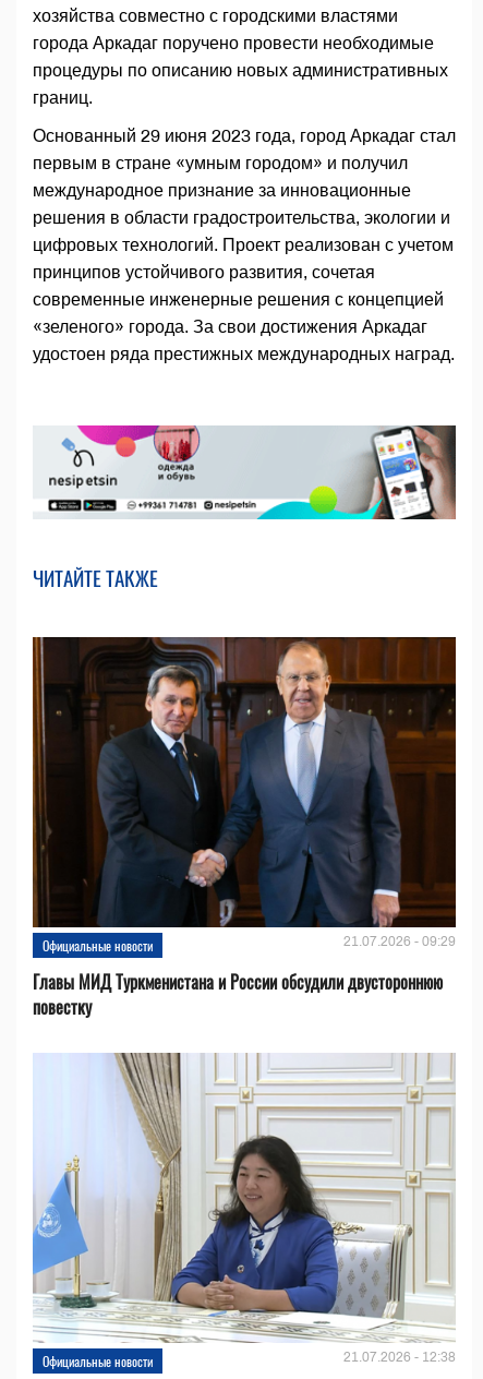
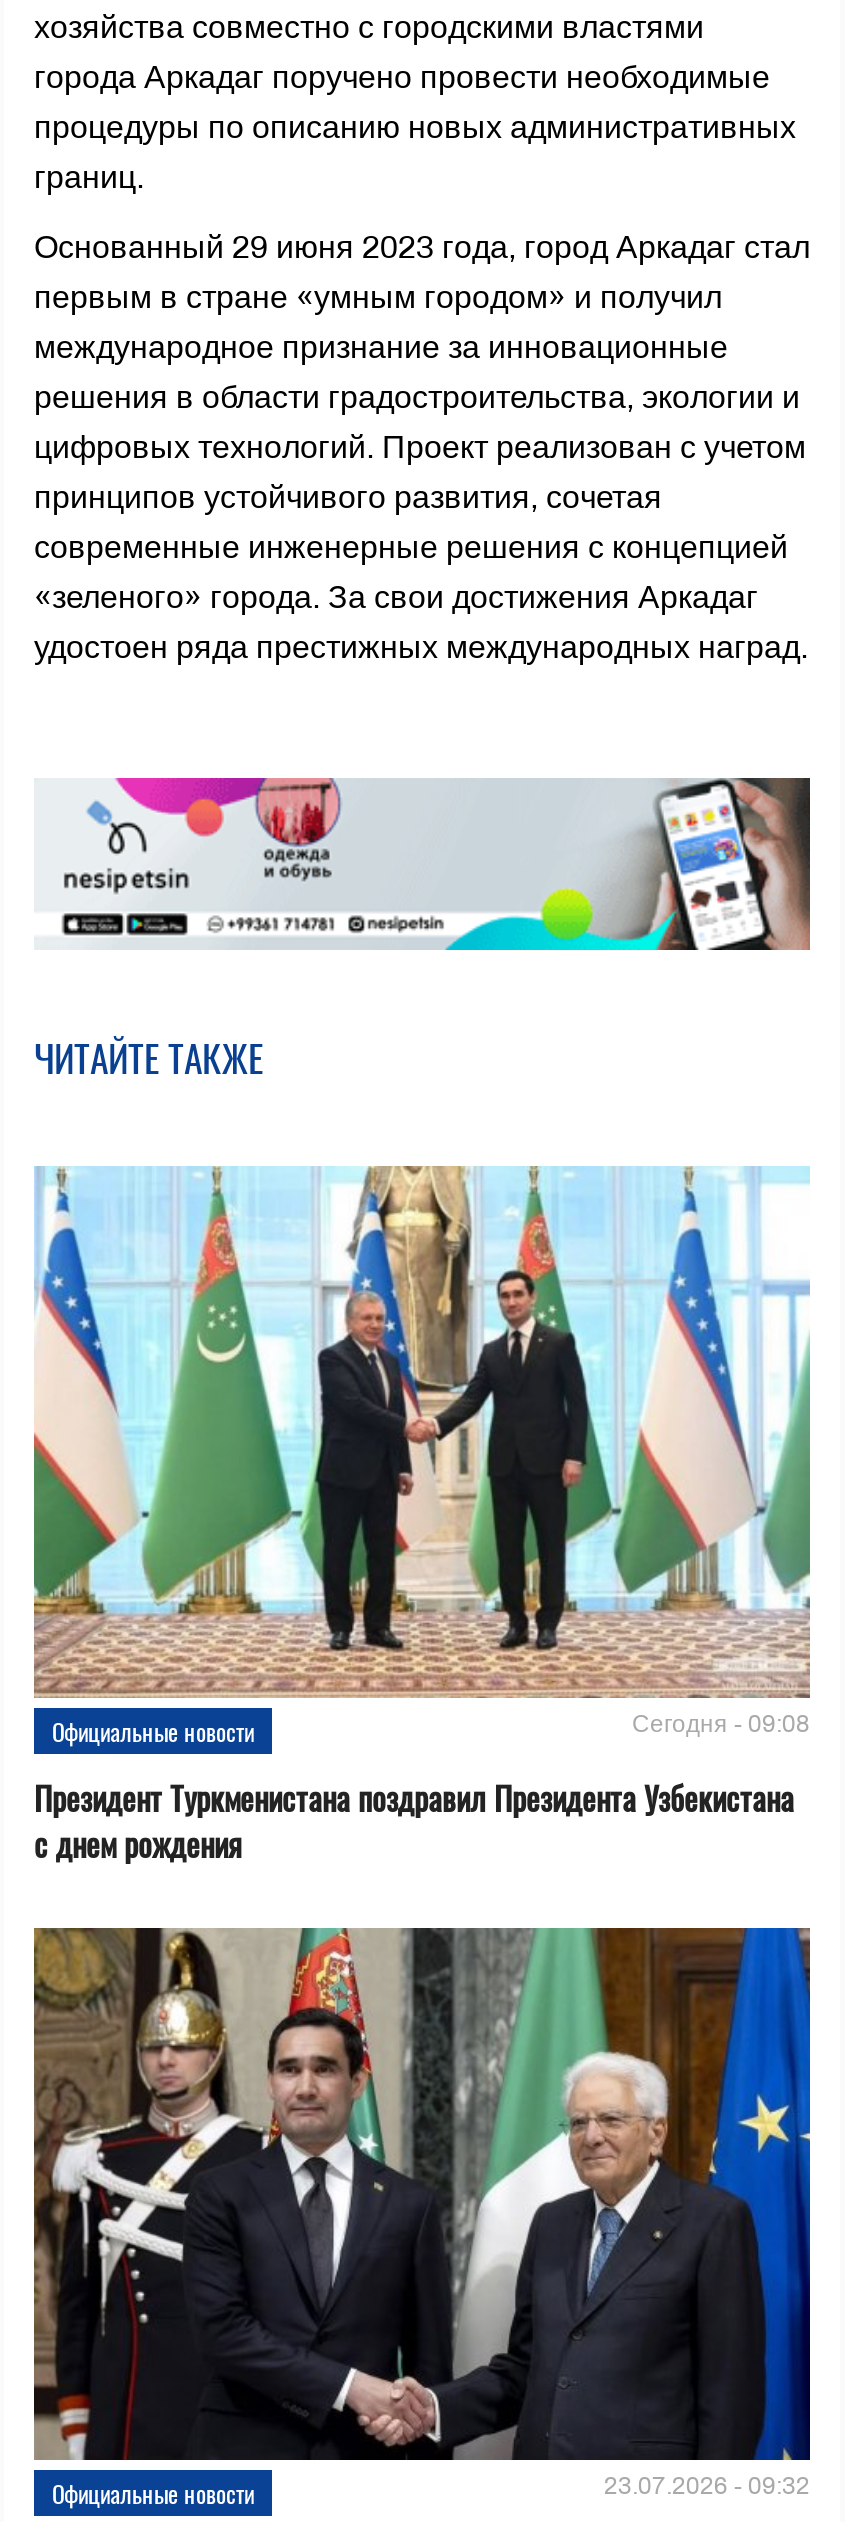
[32,636,457,949] [image] | 21.07.2026 - 09:29 -> [32,1164,812,1738] [image] | Сегодня - 09:08
[33,969,443,1020] Главы МИД Туркменистана и России обсудили двустороннюю | повестку -> [34,1774,794,1868] Президент Туркменистана поздравил Президента Узбекистана | с днем рождения
[32,1053,456,1364] [image] | 21.07.2026 - 12:38 -> [32,1926,812,2499] [image] | 23.07.2026 - 09:32

